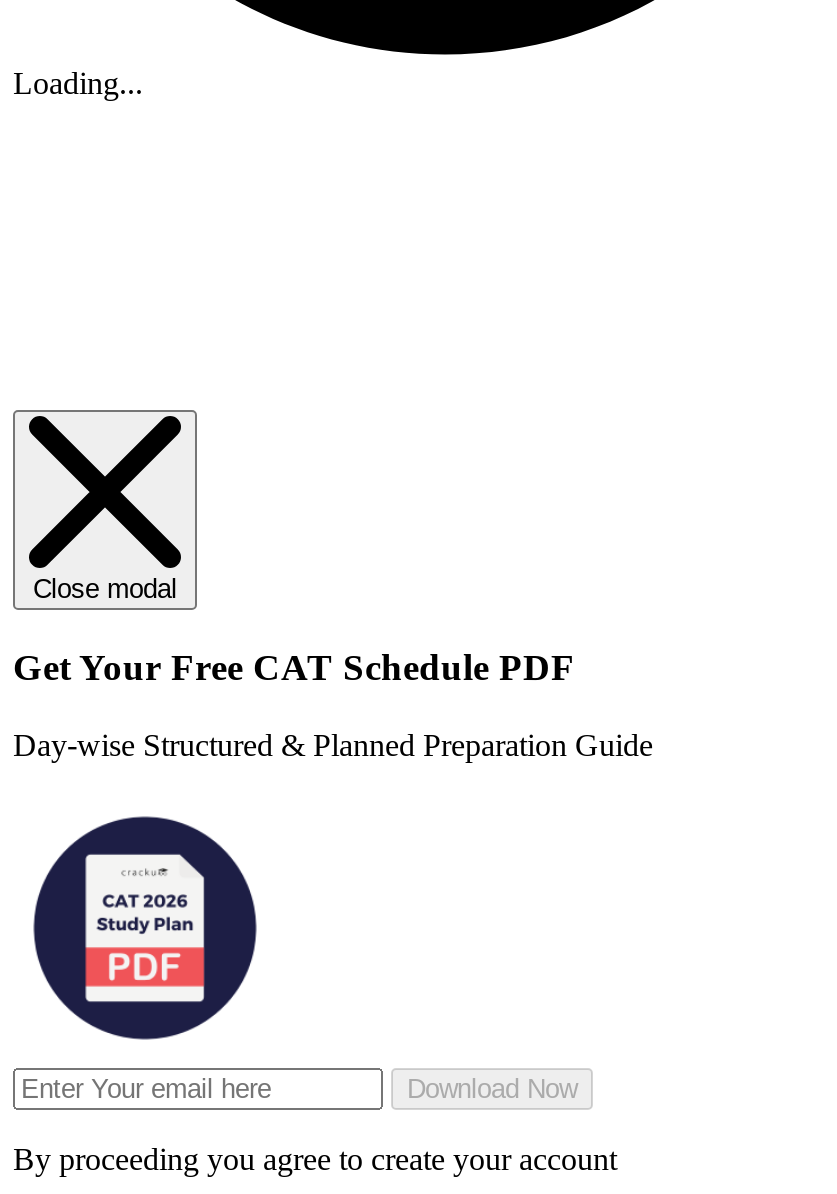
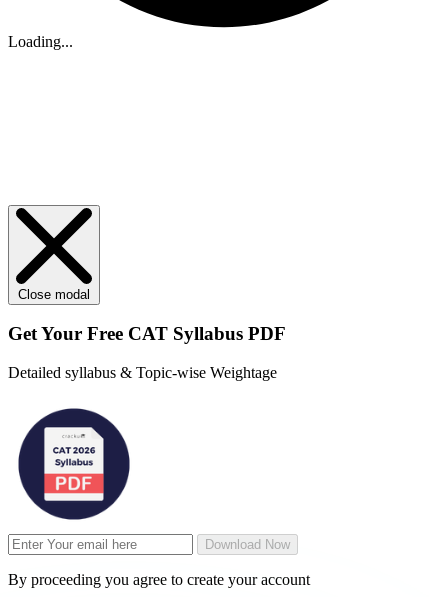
[13,646,575,688] Get Your Free CAT Schedule PDF -> [8,323,286,344] Get Your Free CAT Syllabus PDF
[13,728,653,762] Day-wise Structured & Planned Preparation Guide -> [8,364,277,381] Detailed syllabus & Topic-wise Weightage

